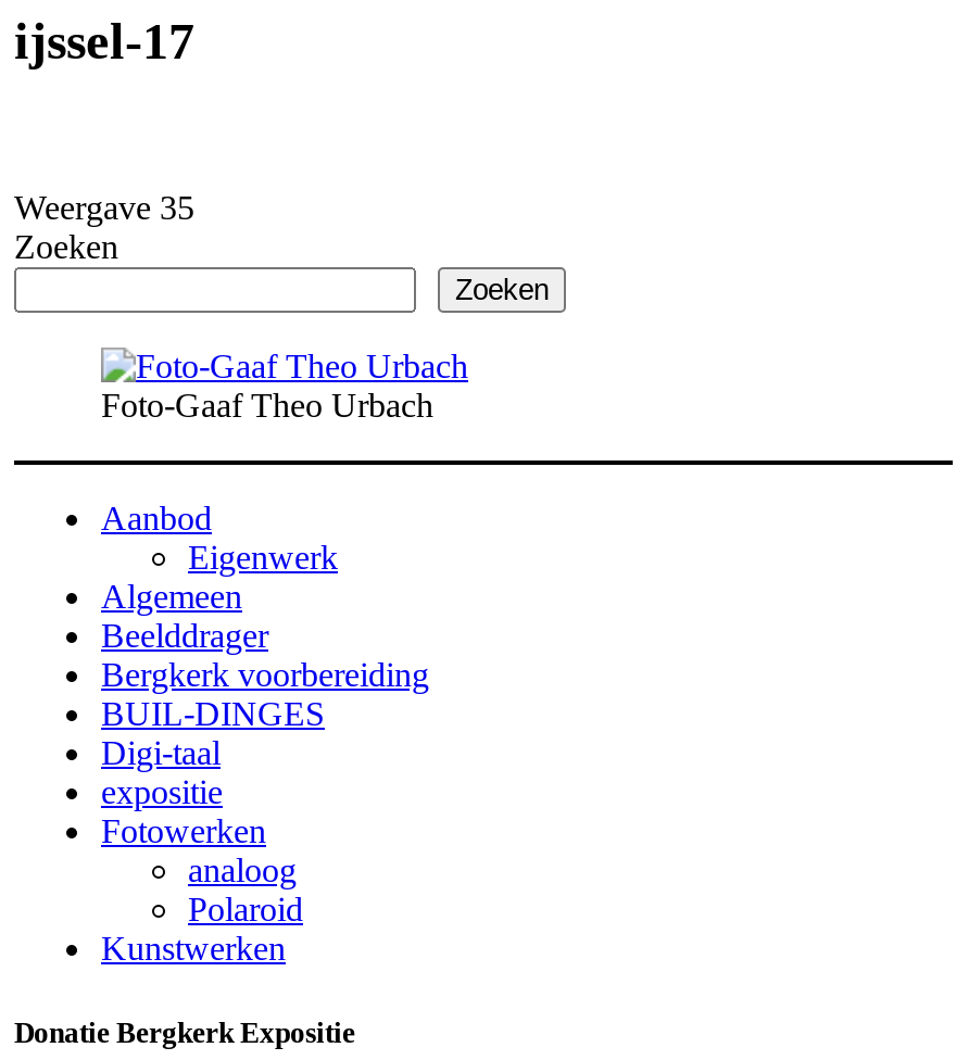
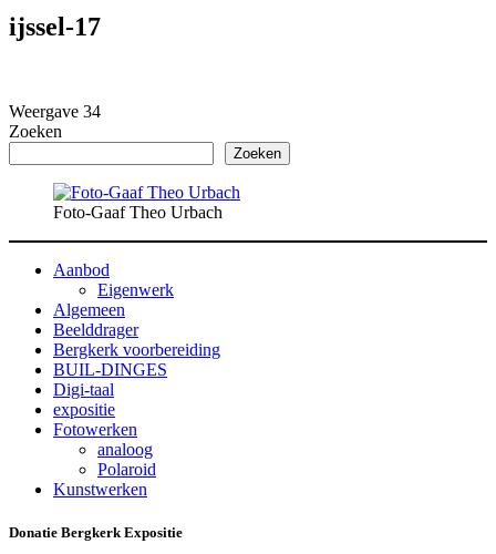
[14,190,194,227] Weergave 35 -> [9,102,101,121] Weergave 34

